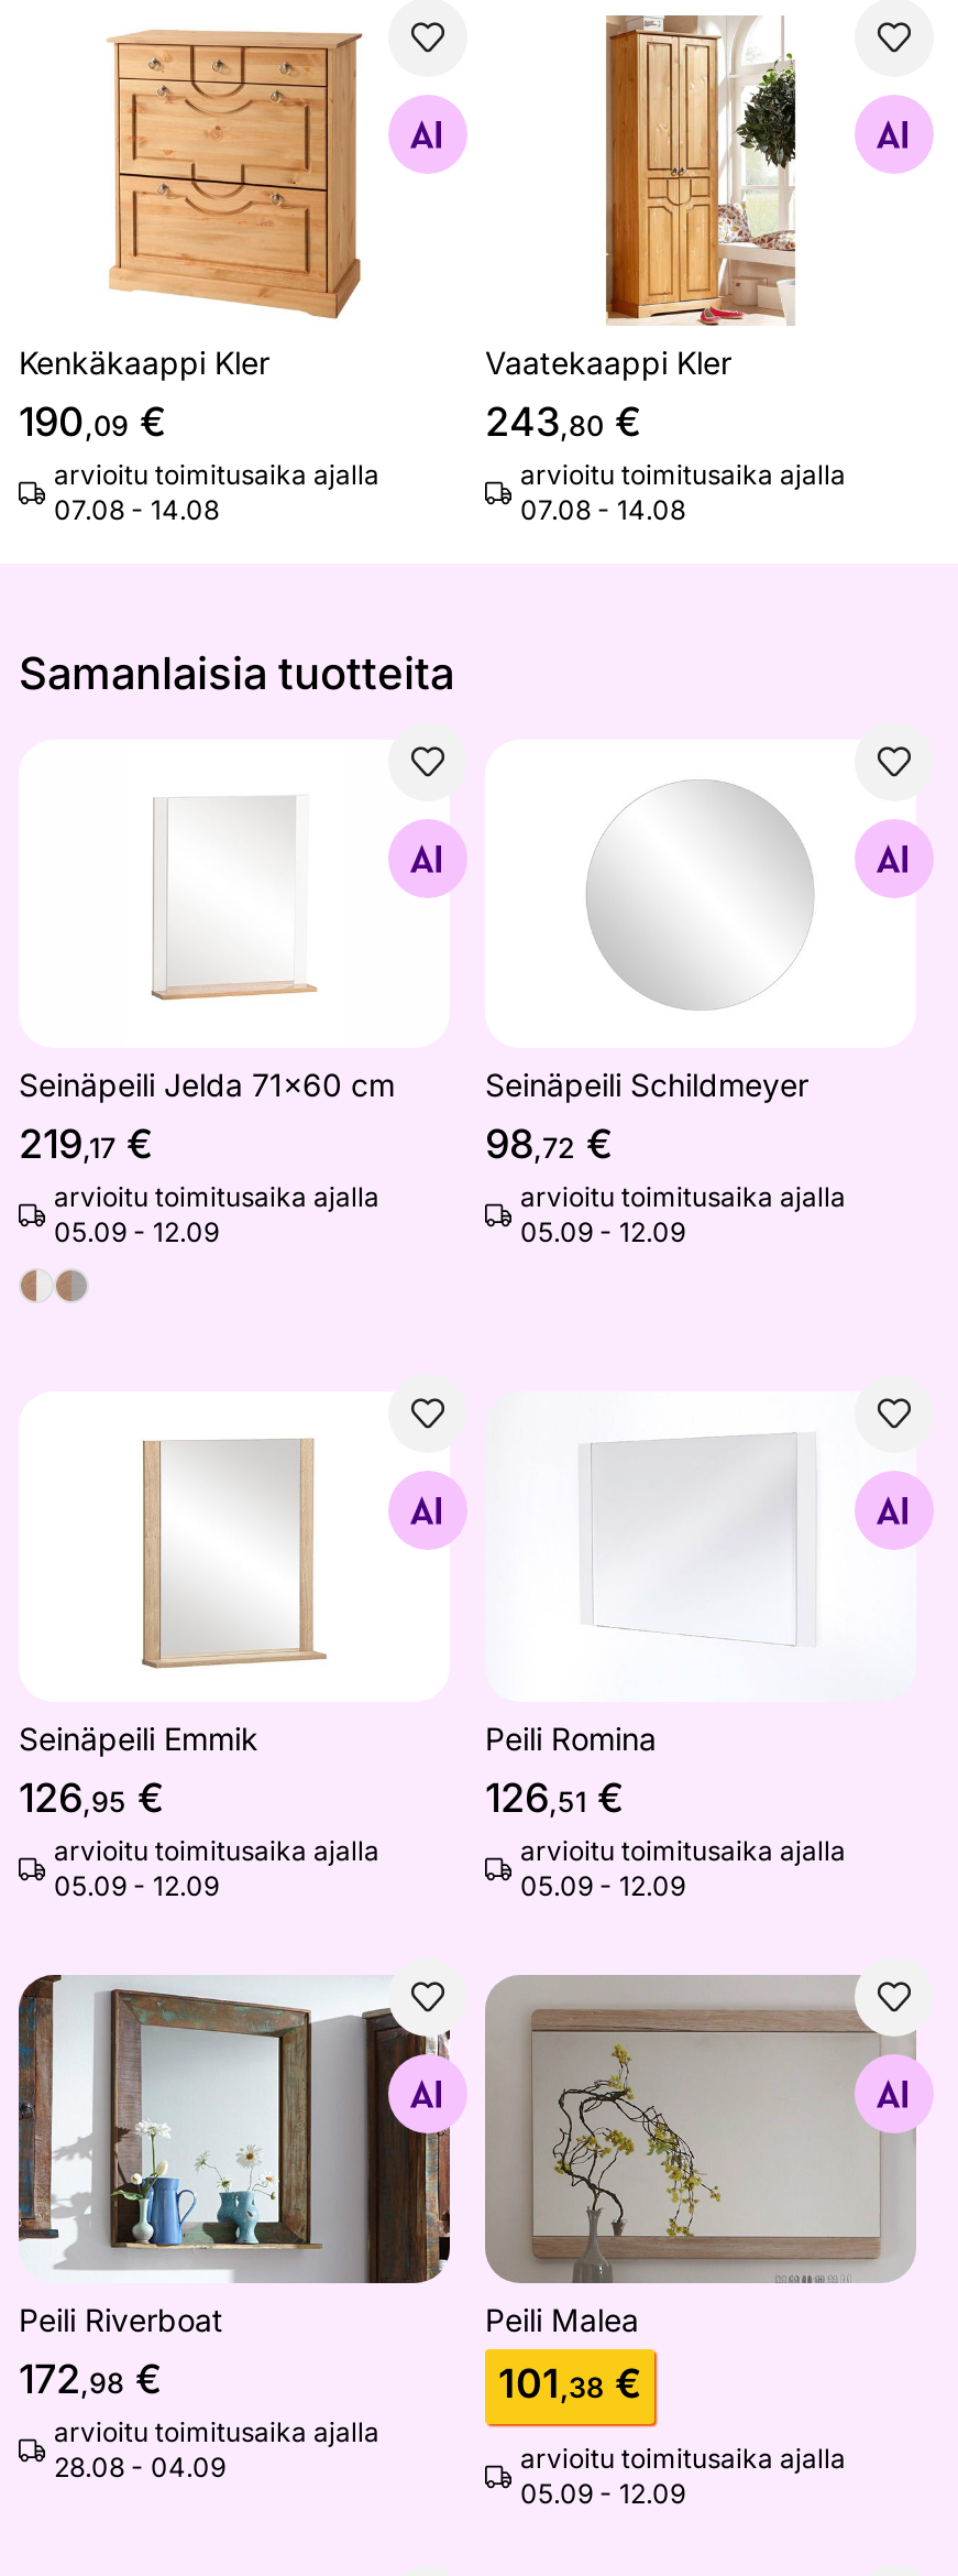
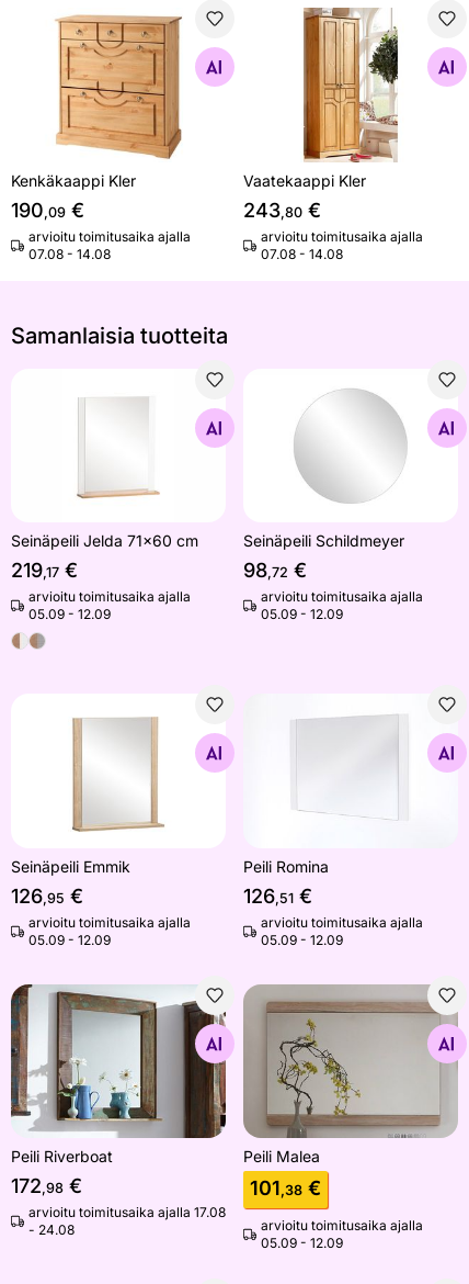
[54,2415,379,2484] arvioitu toimitusaika ajalla | 28.08 - 04.09 -> [28,1204,226,1238] arvioitu toimitusaika ajalla 17.08 | - 24.08

